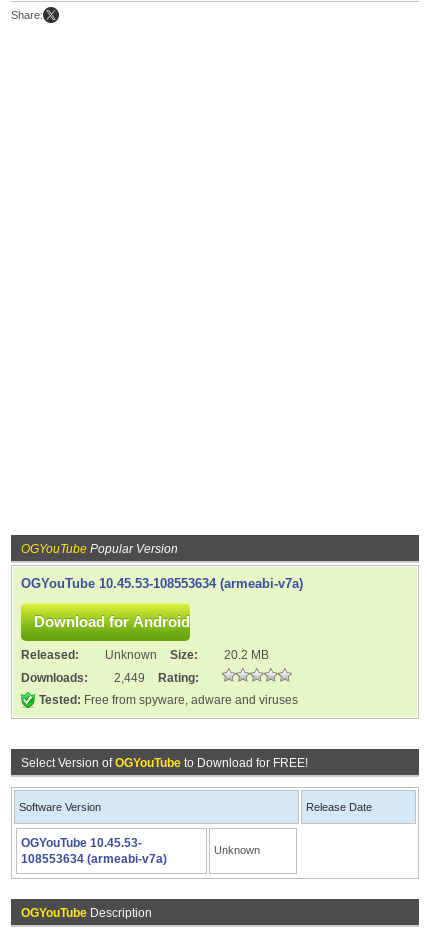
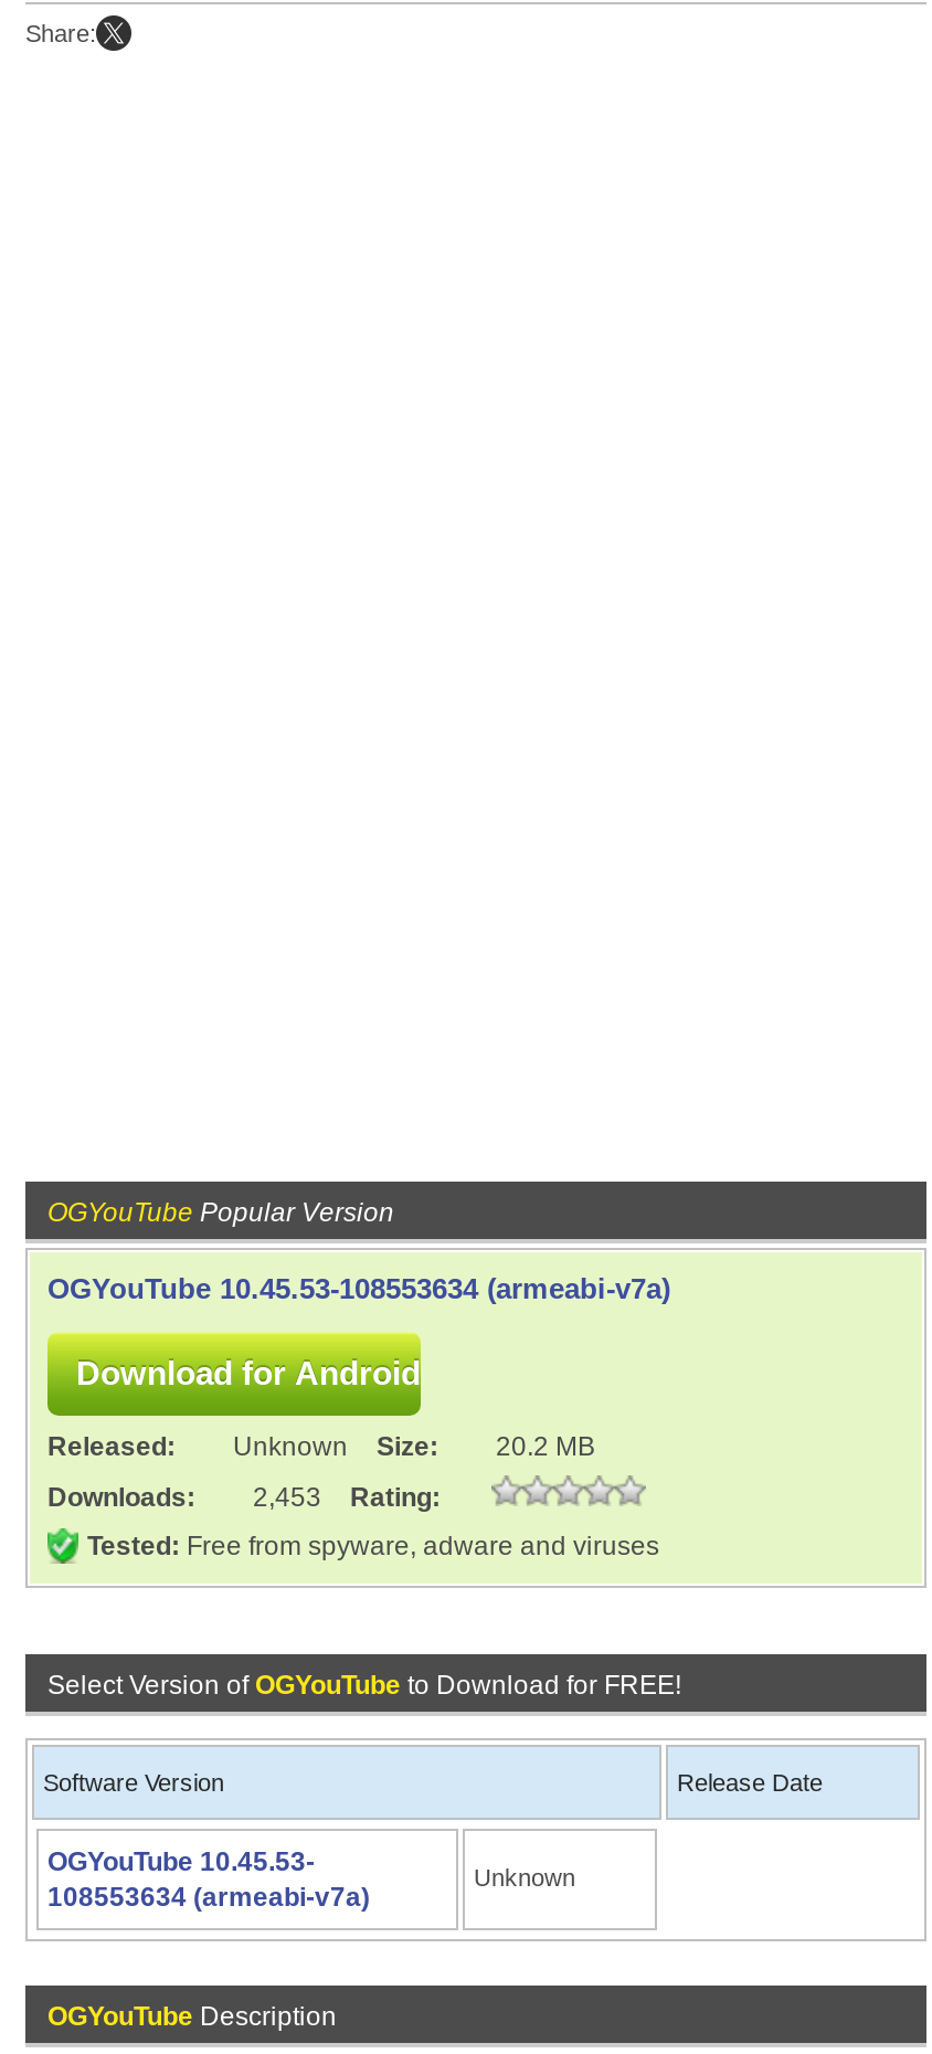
[21,671,199,685] Downloads: 2,449 Rating: -> [47,1482,441,1513] Downloads: 2,453 Rating:

